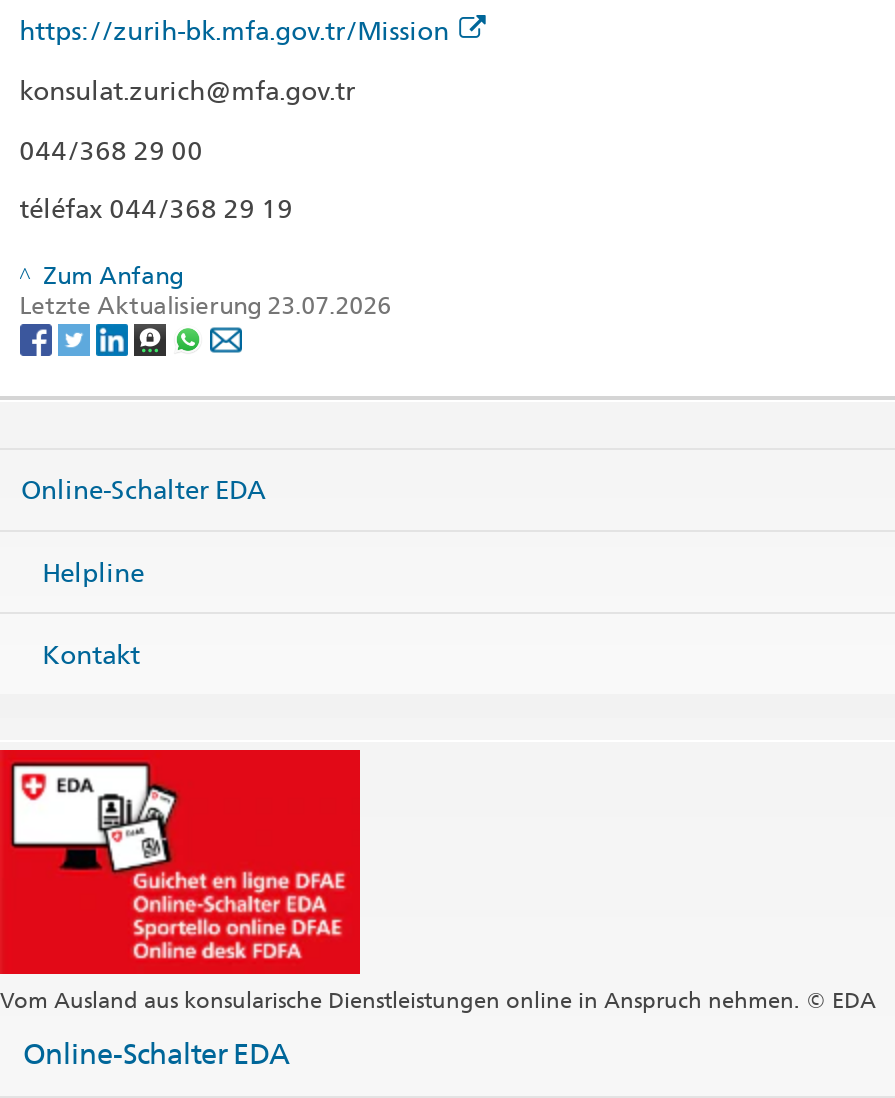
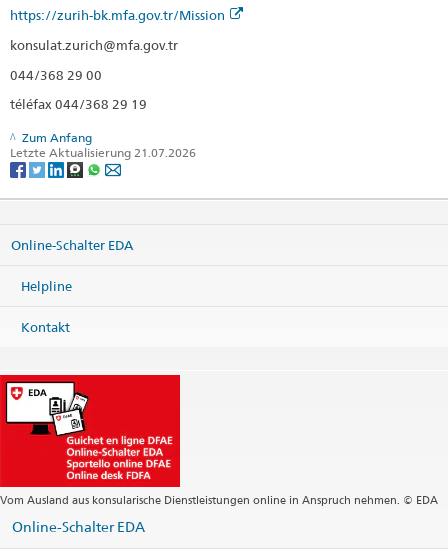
[19,289,391,319] Letzte Aktualisierung 23.07.2026 -> [10,145,196,160] Letzte Aktualisierung 21.07.2026

